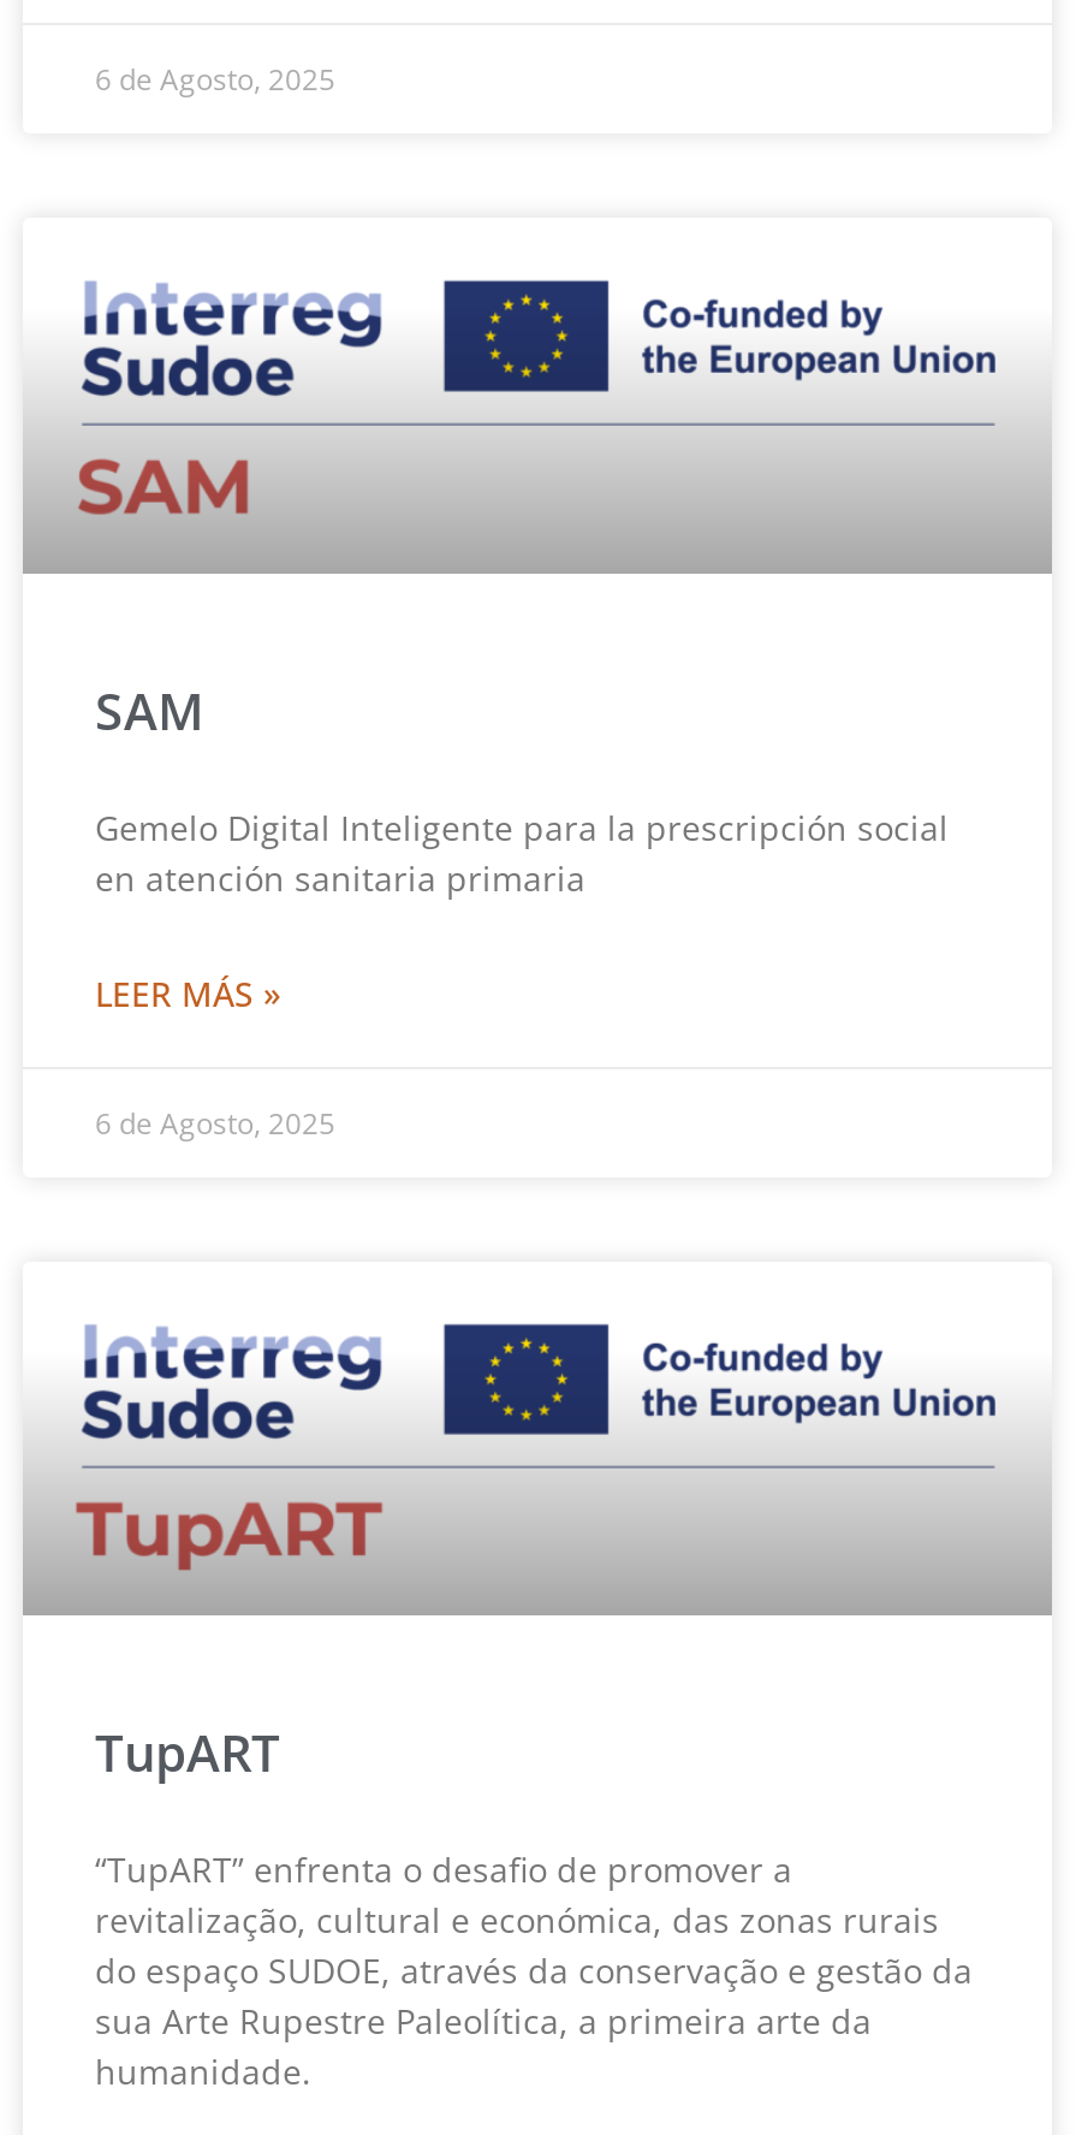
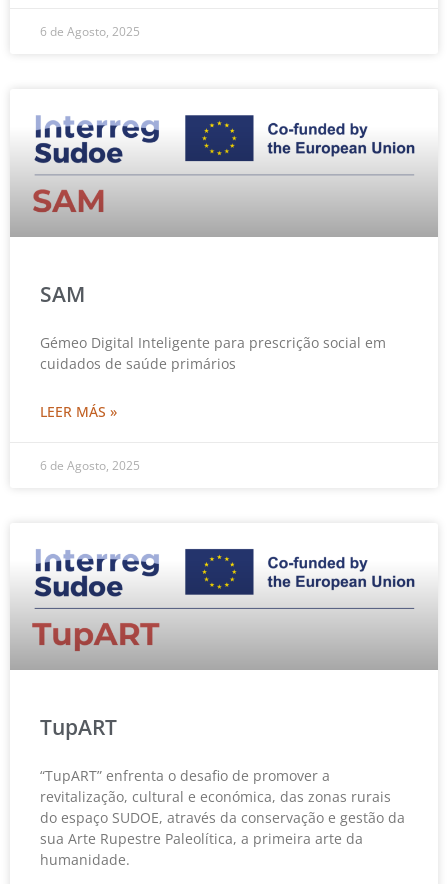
[95,804,949,901] Gemelo Digital Inteligente para la prescripción social | en atención sanitaria primaria -> [40,333,386,373] Gémeo Digital Inteligente para prescrição social em | cuidados de saúde primários

